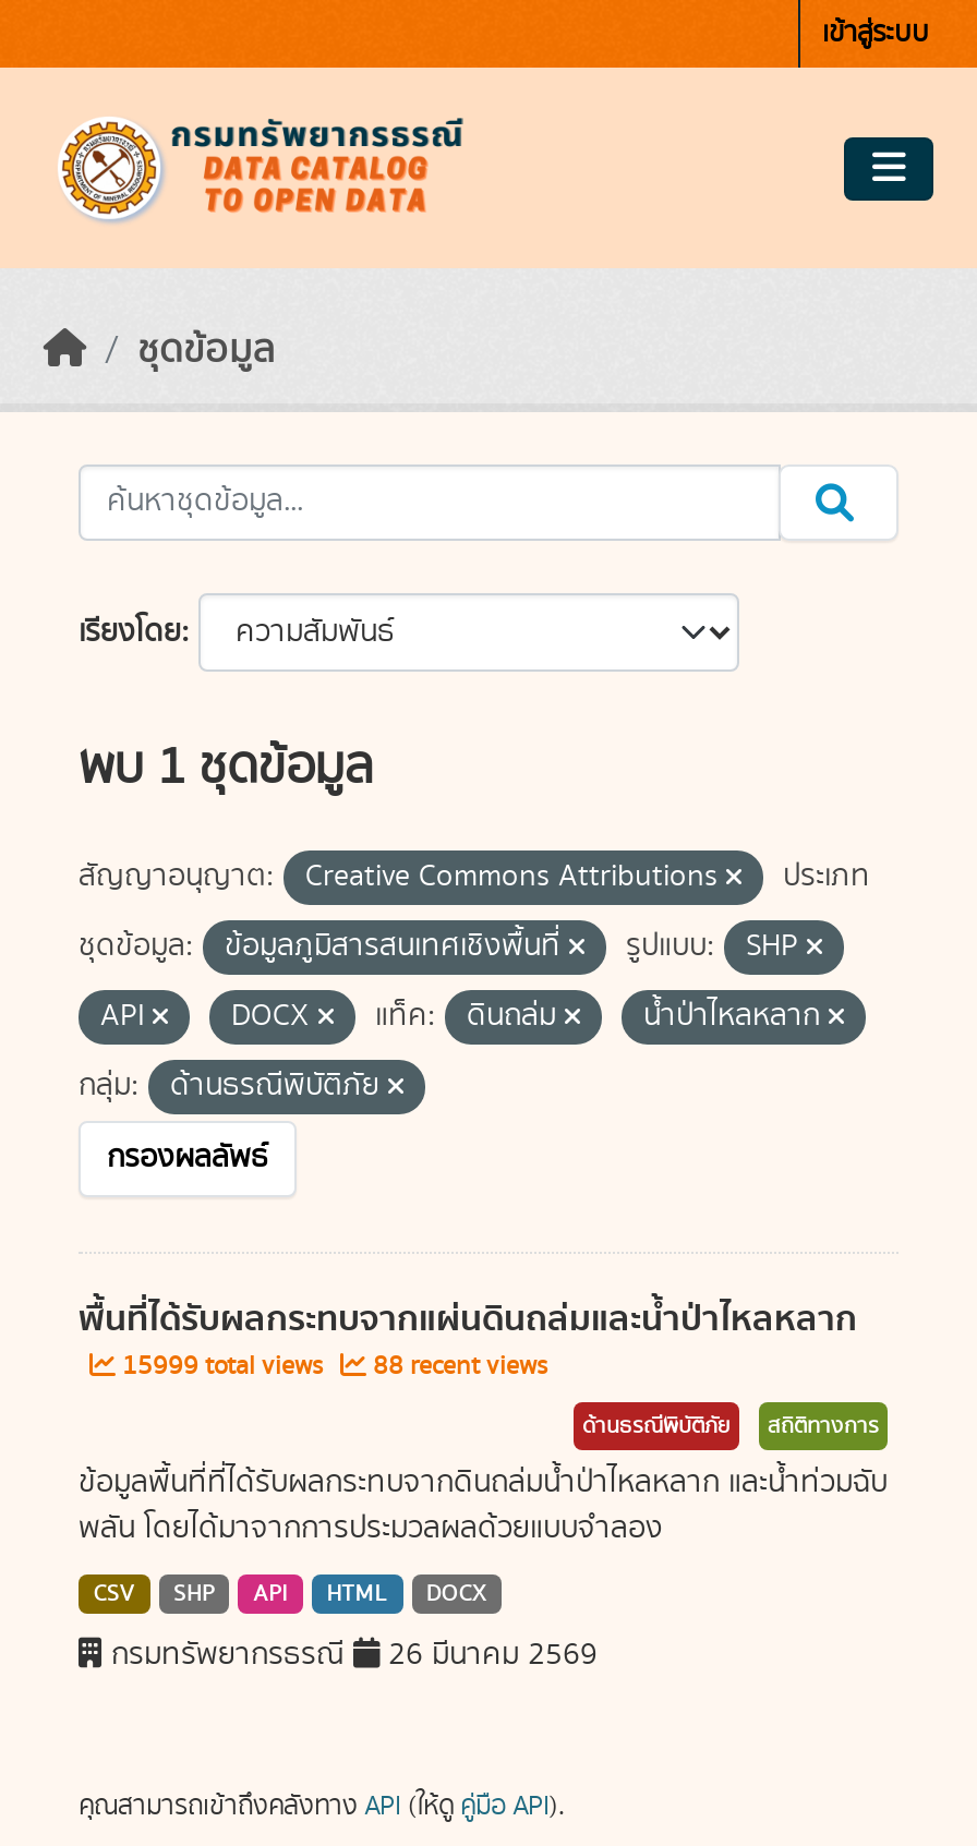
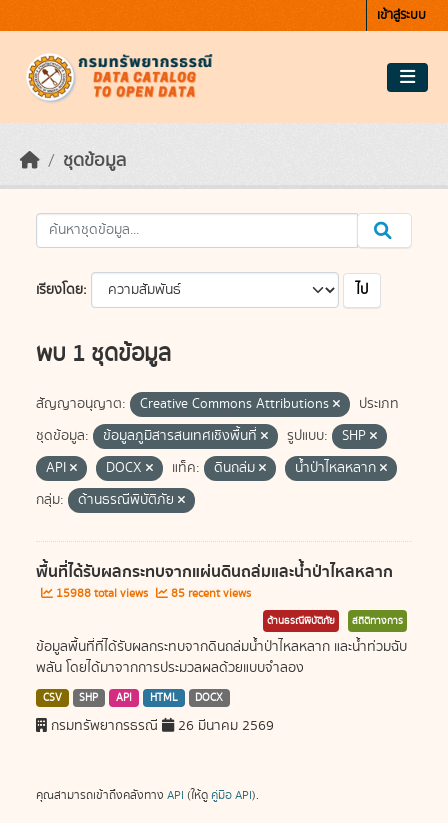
none -> [356,280,368,300] ไป
[107,1136,268,1180] กรองผลลัพธ์ -> none
[116,1348,329,1385] 15999 total views -> [53,585,151,602] 15988 total views
[366,1348,547,1385] 88 recent views -> [168,585,251,602] 85 recent views

